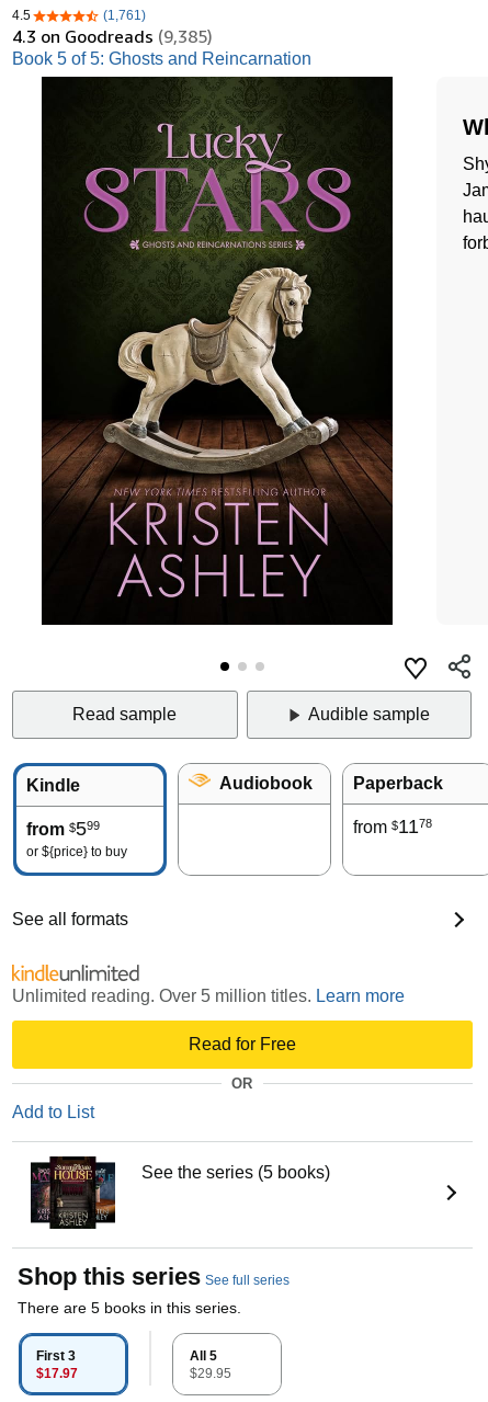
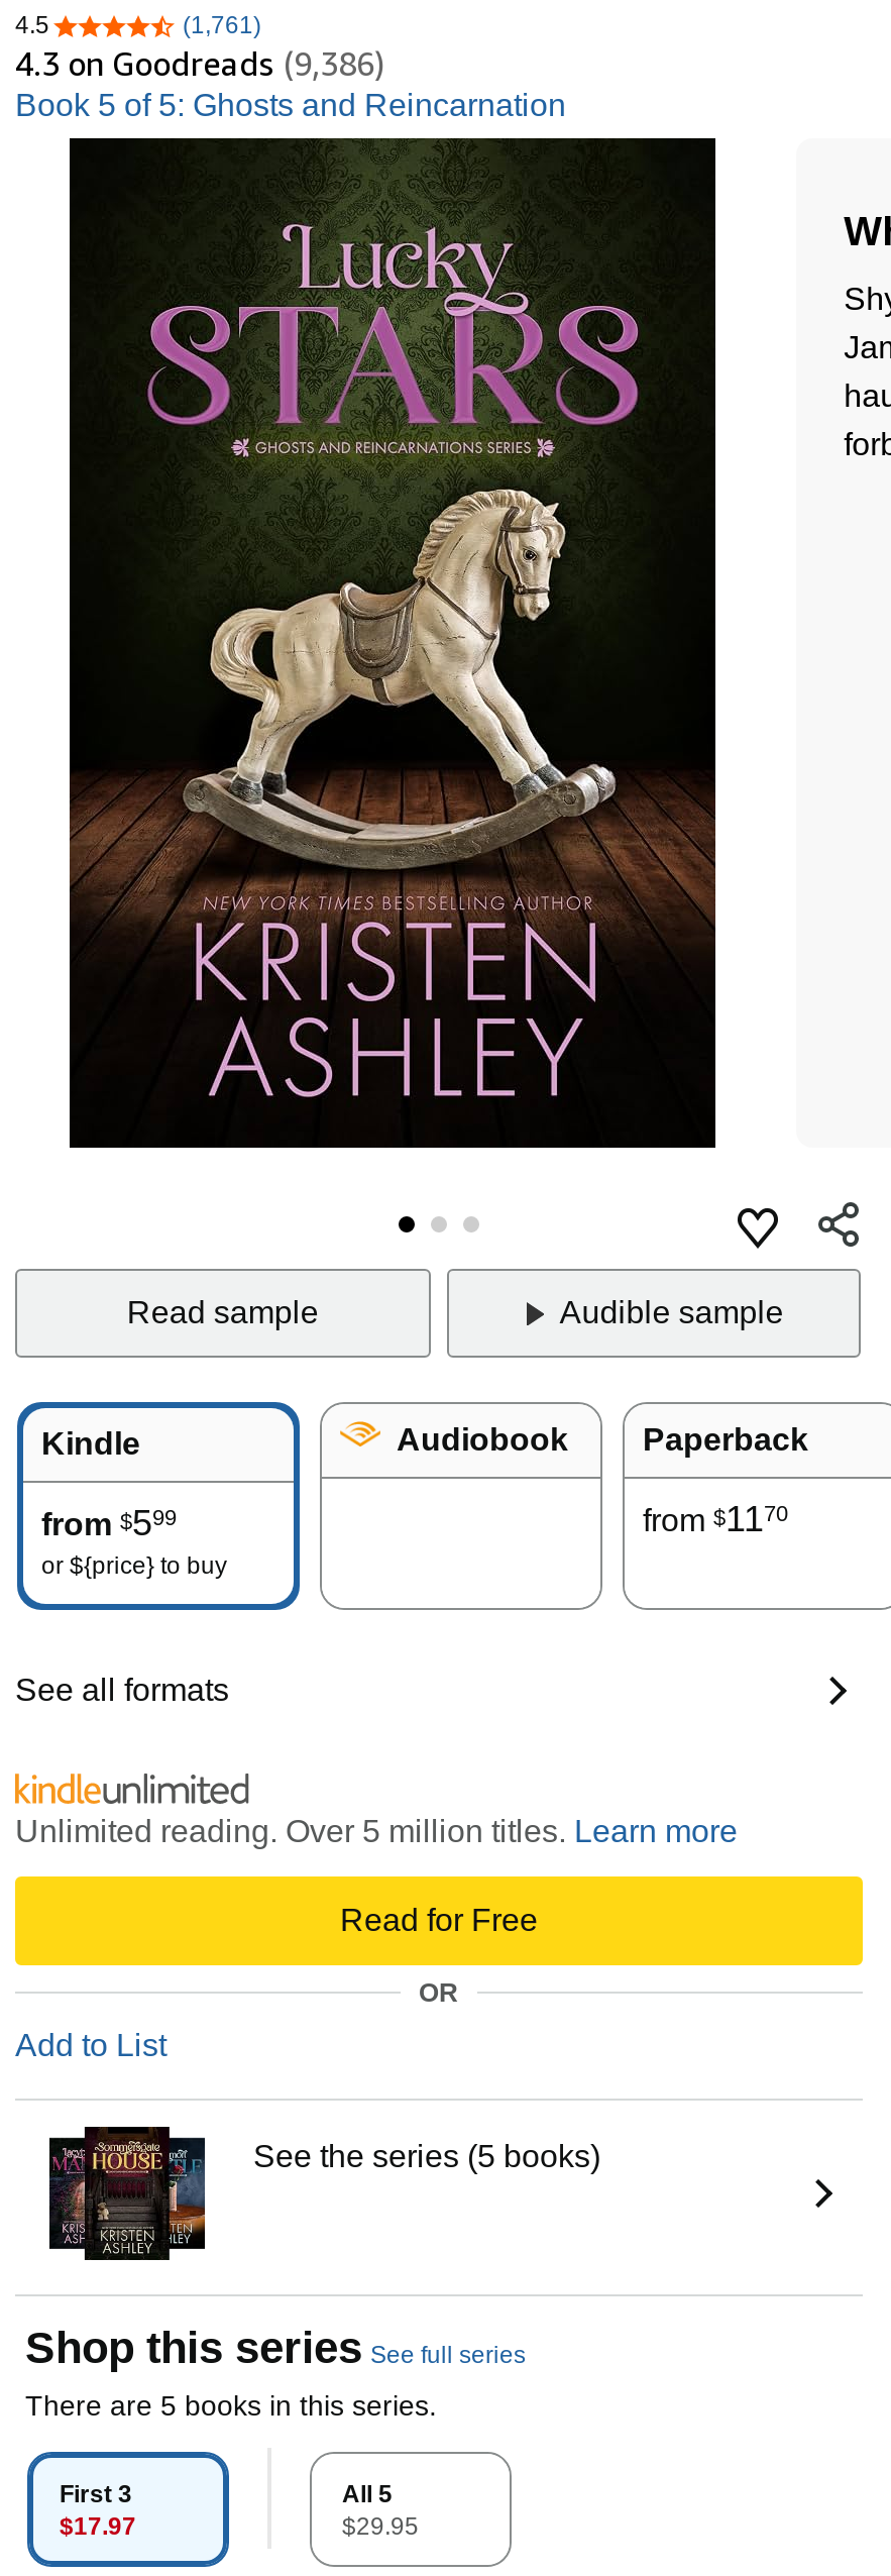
[12,25,213,47] 4.3 on Goodreads (9,385) -> [15,43,384,84] 4.3 on Goodreads (9,386)
[353,816,432,838] from $1178 -> [643,1499,788,1540] from $1170

